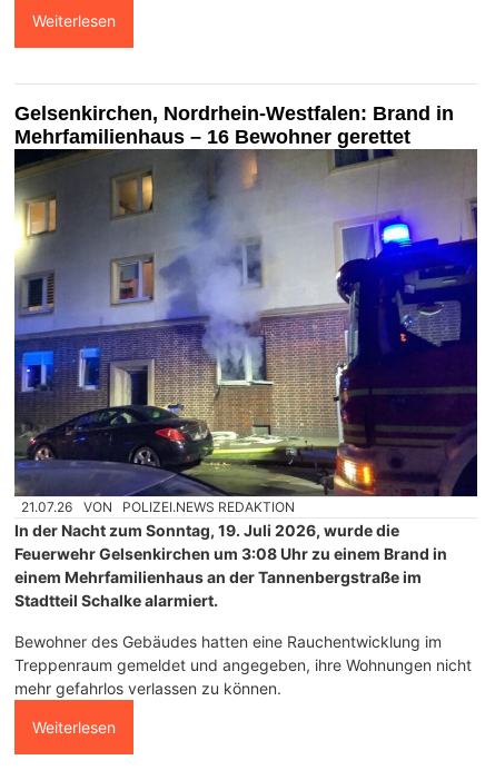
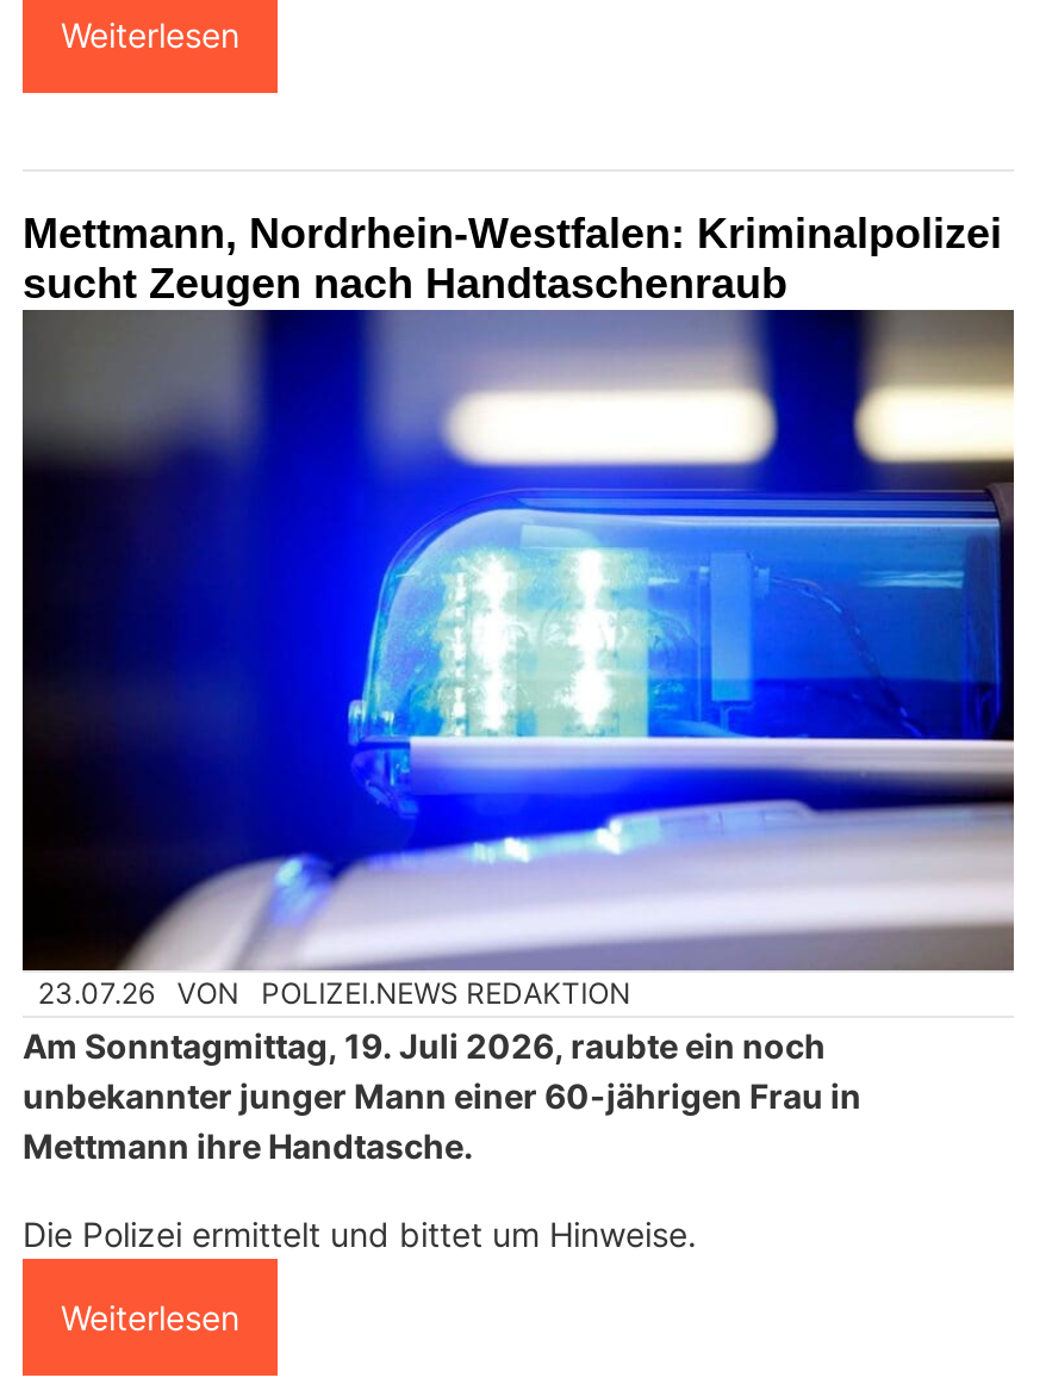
[14,102,454,148] Gelsenkirchen, Nordrhein-Westfalen: Brand in | Mehrfamilienhaus – 16 Bewohner gerettet -> [23,210,1002,308] Mettmann, Nordrhein-Westfalen: Kriminalpolizei | sucht Zeugen nach Handtaschenraub
[13,172,478,515] [image] | 21.07.26 VON POLIZEI.NEWS REDAKTION -> [20,327,1016,1012] [image] | 23.07.26 VON POLIZEI.NEWS REDAKTION
[14,521,447,610] In der Nacht zum Sonntag, 19. Juli 2026, wurde die | Feuerwehr Gelsenkirchen um 3:08 Uhr zu einem Brand in | einem Mehrfamilienhaus an der Tannenbergstraße im | Stadtteil Schalke alarmiert. -> [23,1024,861,1165] Am Sonntagmittag, 19. Juli 2026, raubte ein noch | unbekannter junger Mann einer 60-jährigen Frau in | Mettmann ihre Handtasche.
[14,632,472,698] Bewohner des Gebäudes hatten eine Rauchentwicklung im | Treppenraum gemeldet und angegeben, ihre Wohnungen nicht | mehr gefahrlos verlassen zu können. -> [23,1213,697,1253] Die Polizei ermittelt und bittet um Hinweise.

